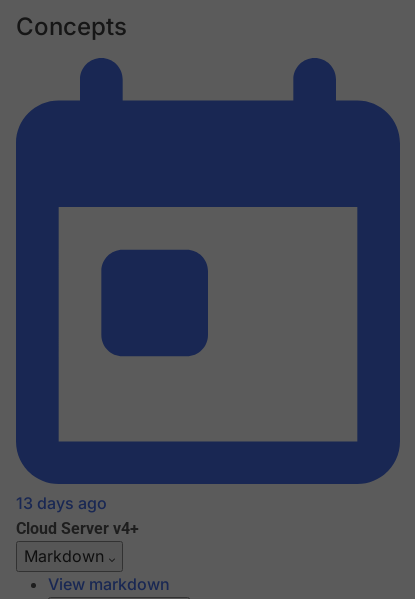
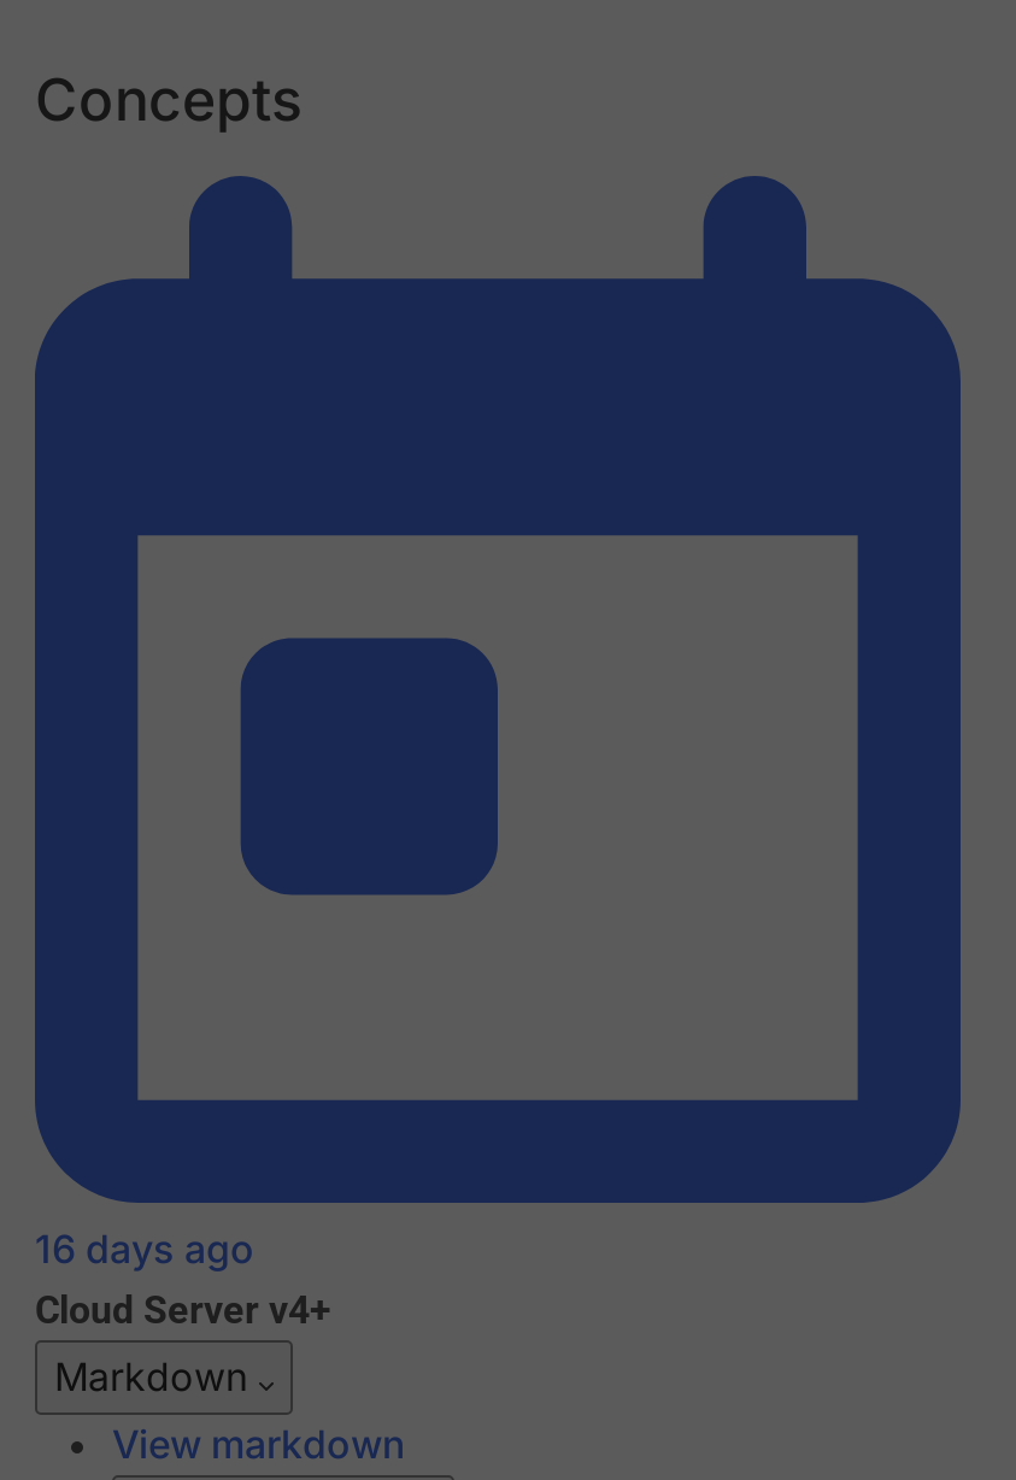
[16,493,107,513] 13 days ago -> [35,1226,254,1274] 16 days ago

